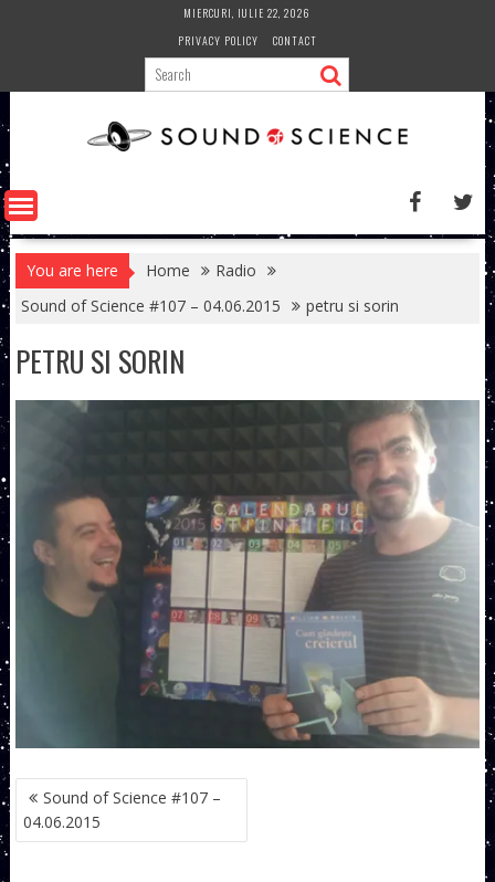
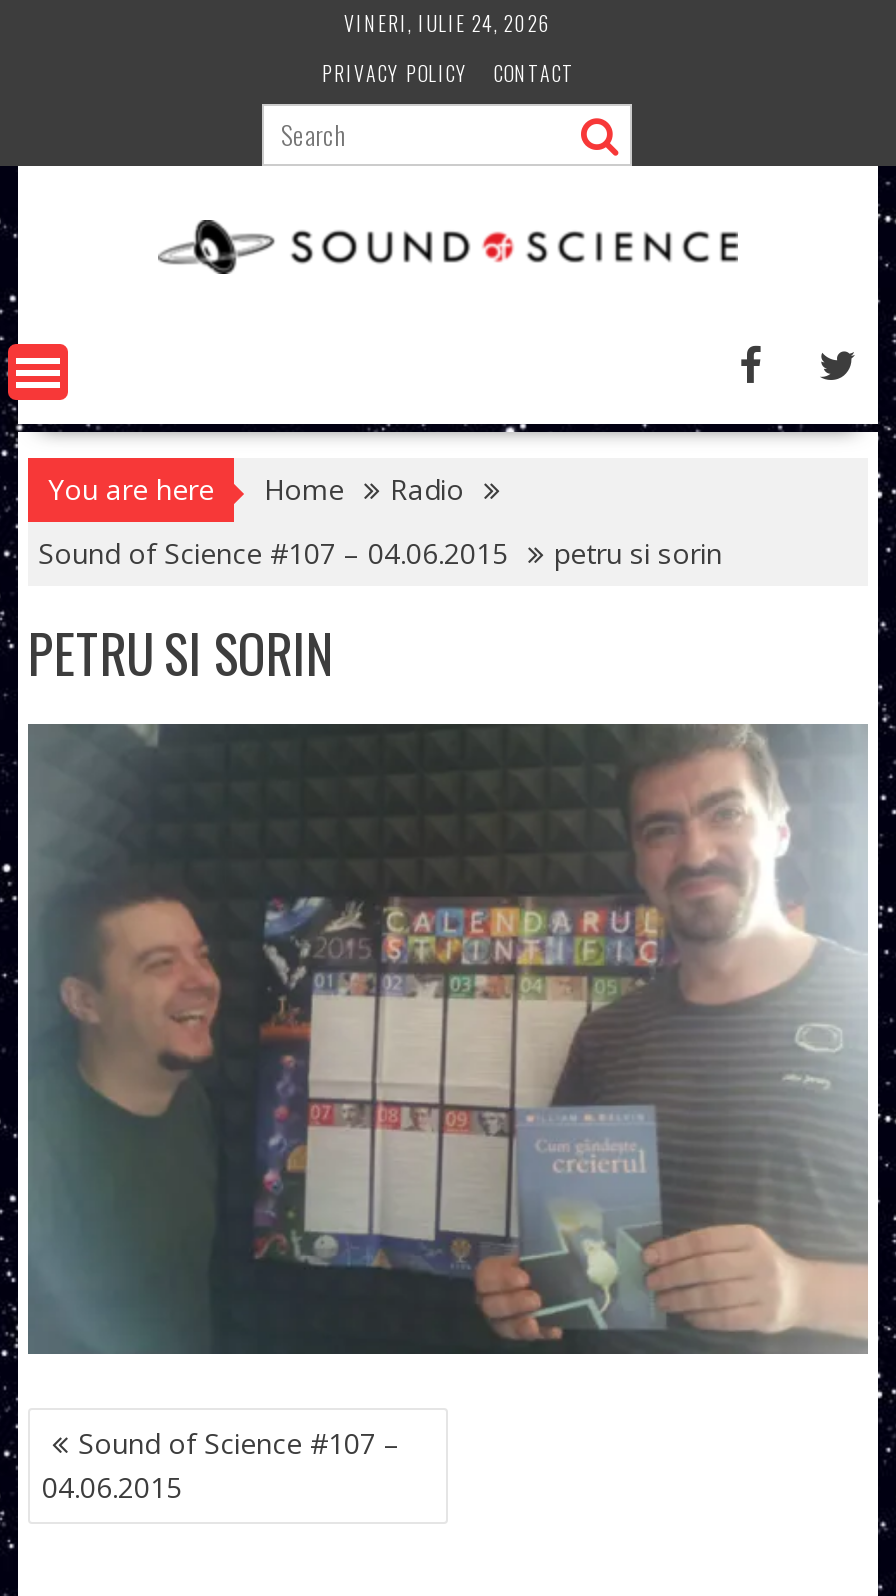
[184,4,311,21] MIERCURI, IULIE 22, 2026 -> [344,8,552,38] VINERI, IULIE 24, 2026

